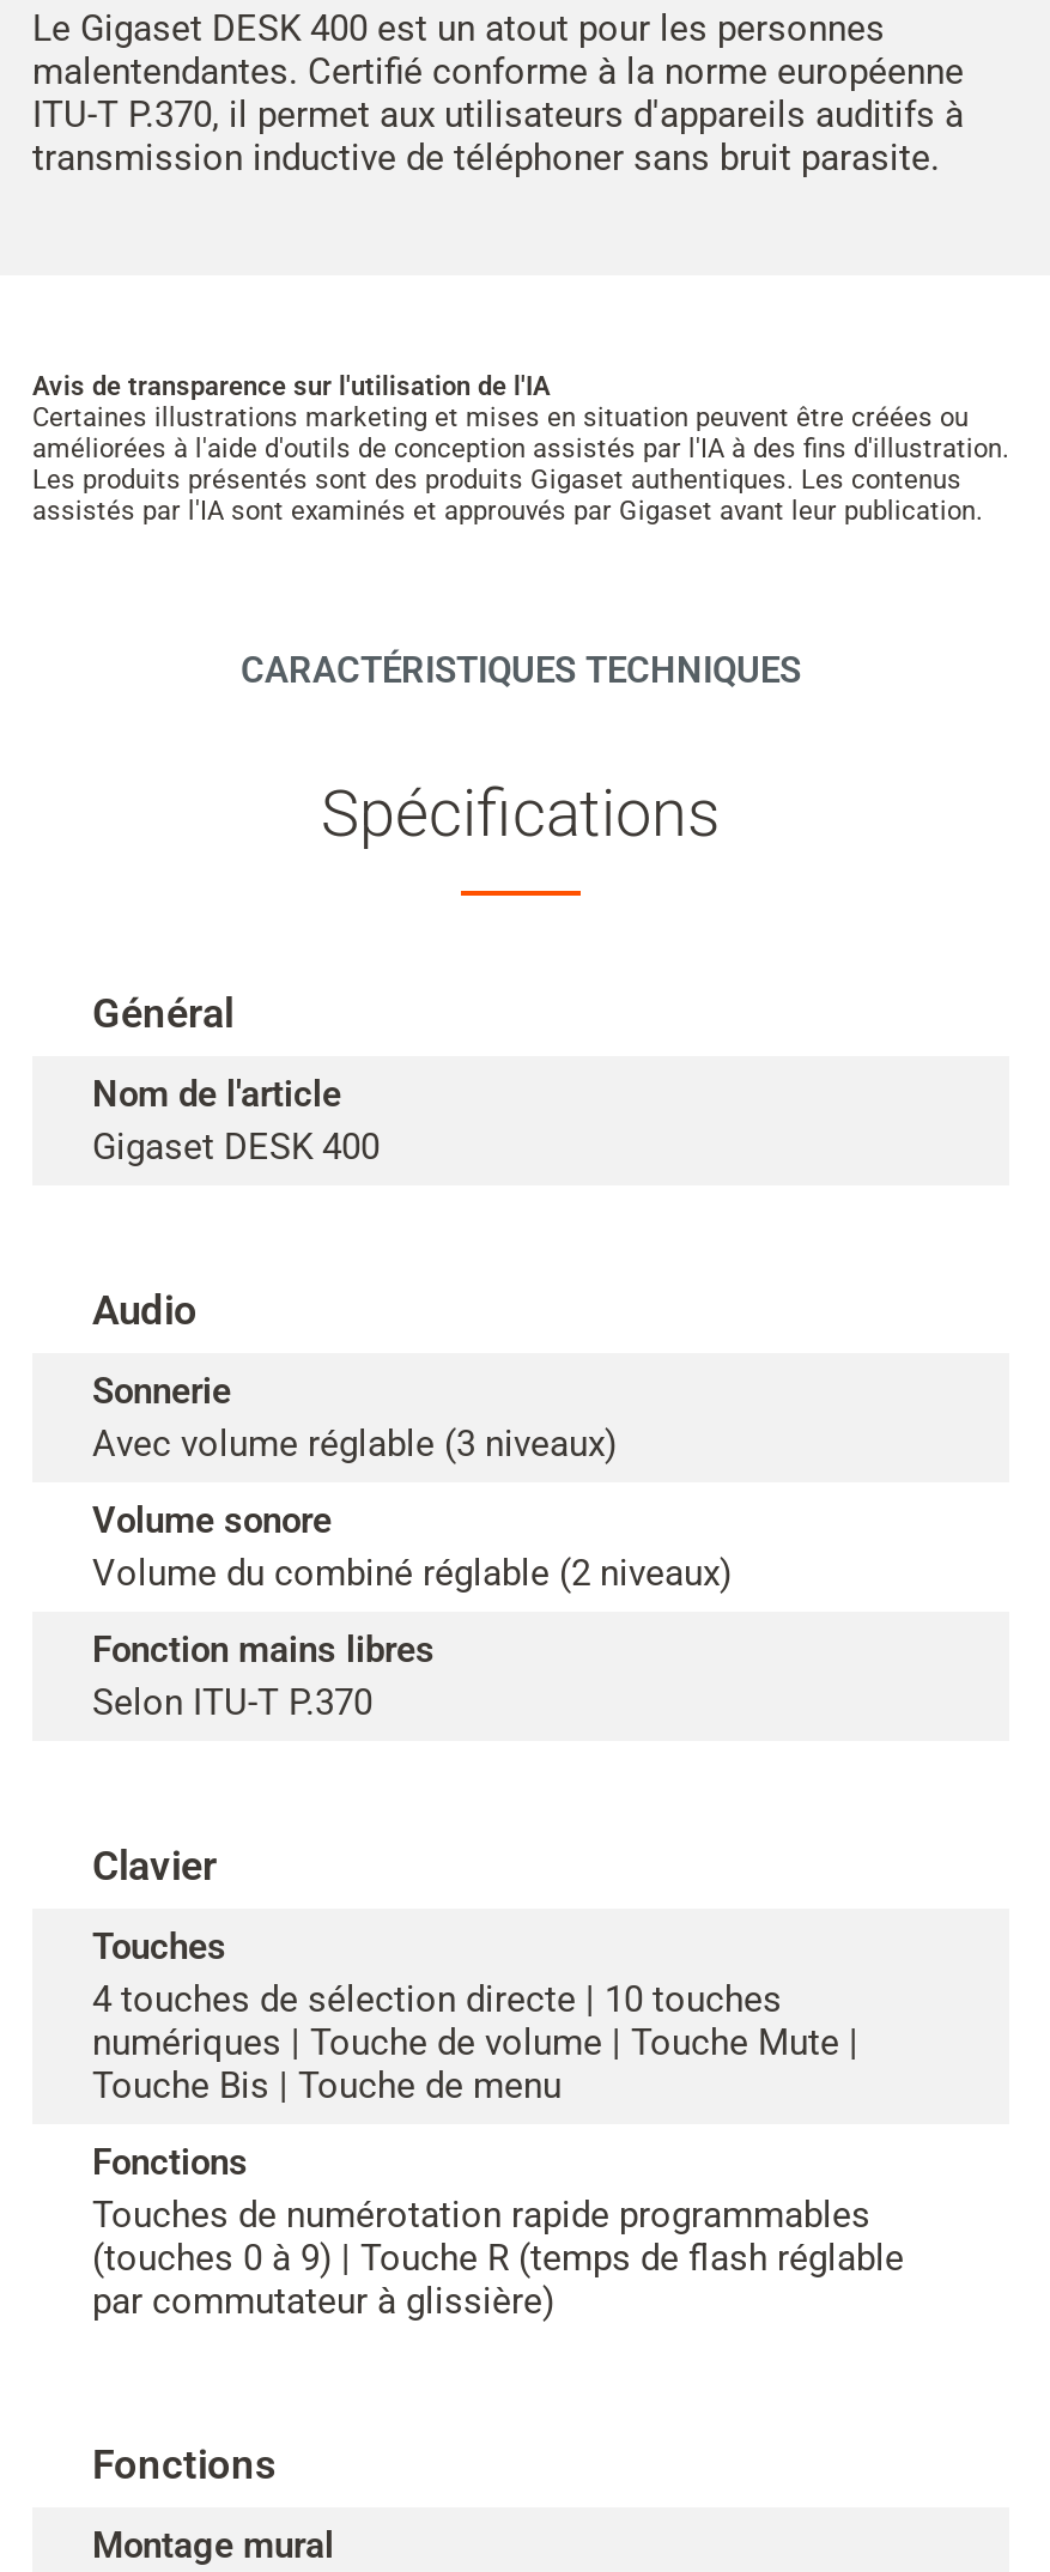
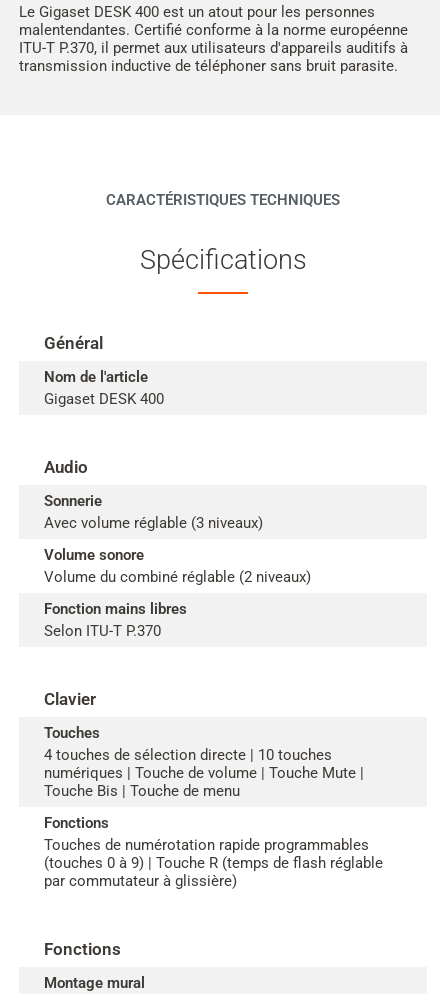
[32,371,1009,527] Avis de transparence sur l'utilisation de l'IA | Certaines illustrations marketing et mises en situation peuvent être créées ou | améliorées à l'aide d'outils de conception assistés par l'IA à des fins d'illustration. | Les produits présentés sont des produits Gigaset authentiques. Les contenus | assistés par l'IA sont examinés et approuvés par Gigaset avant leur publication. -> none

